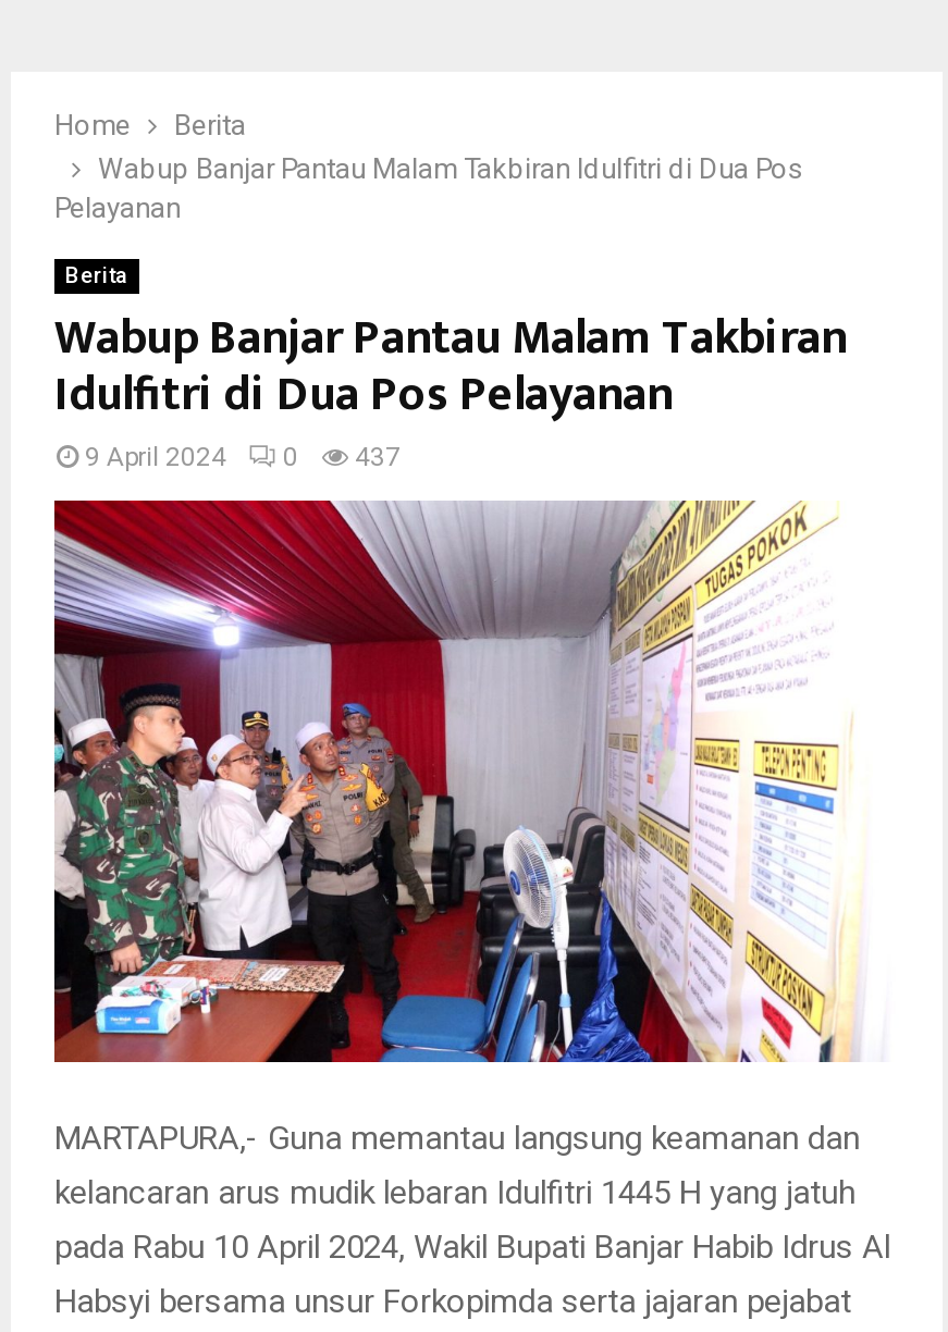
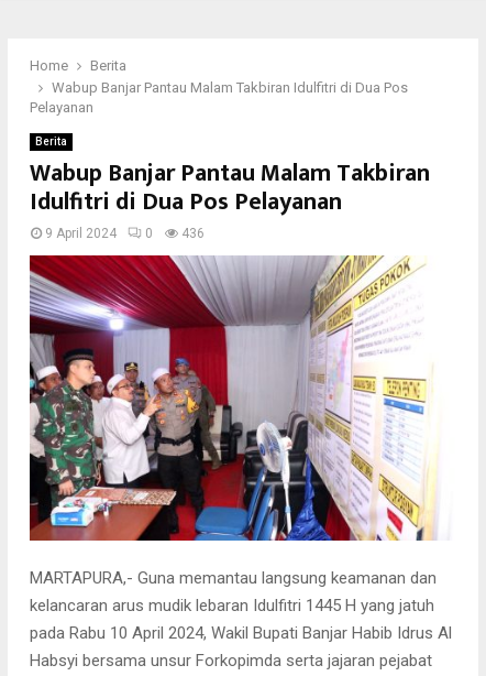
[85,442,401,472] 9 April 2024 0 437 -> [45,226,205,241] 9 April 2024 0 436

